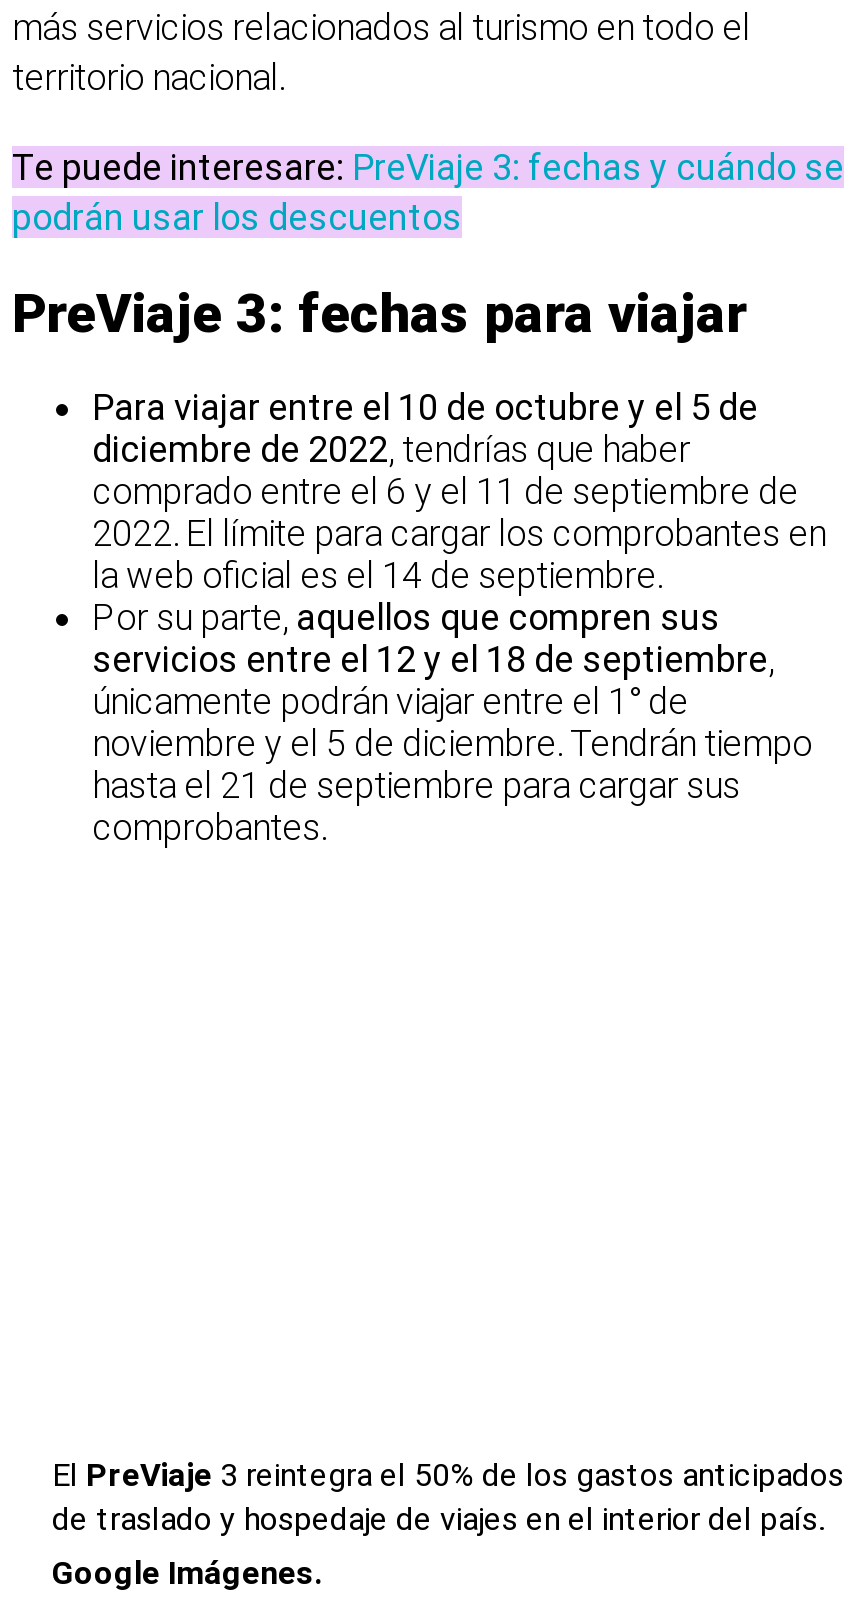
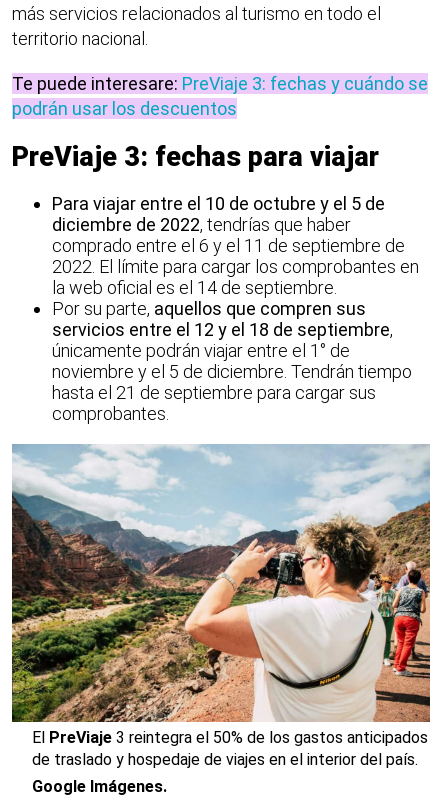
none -> [11,443,431,723] [image]

